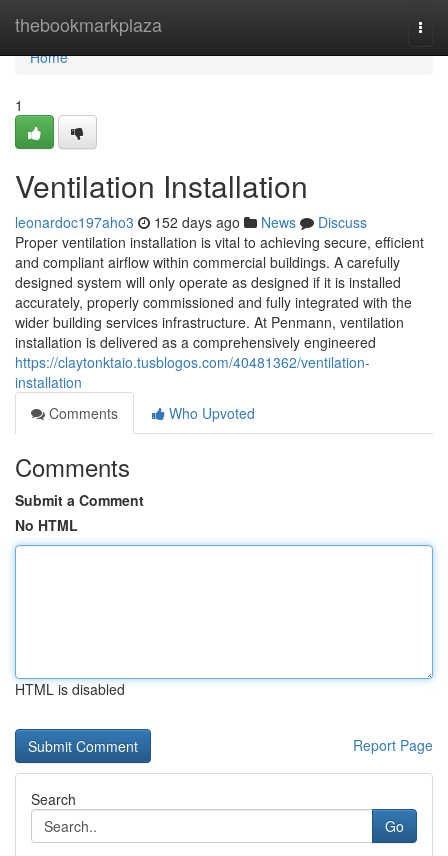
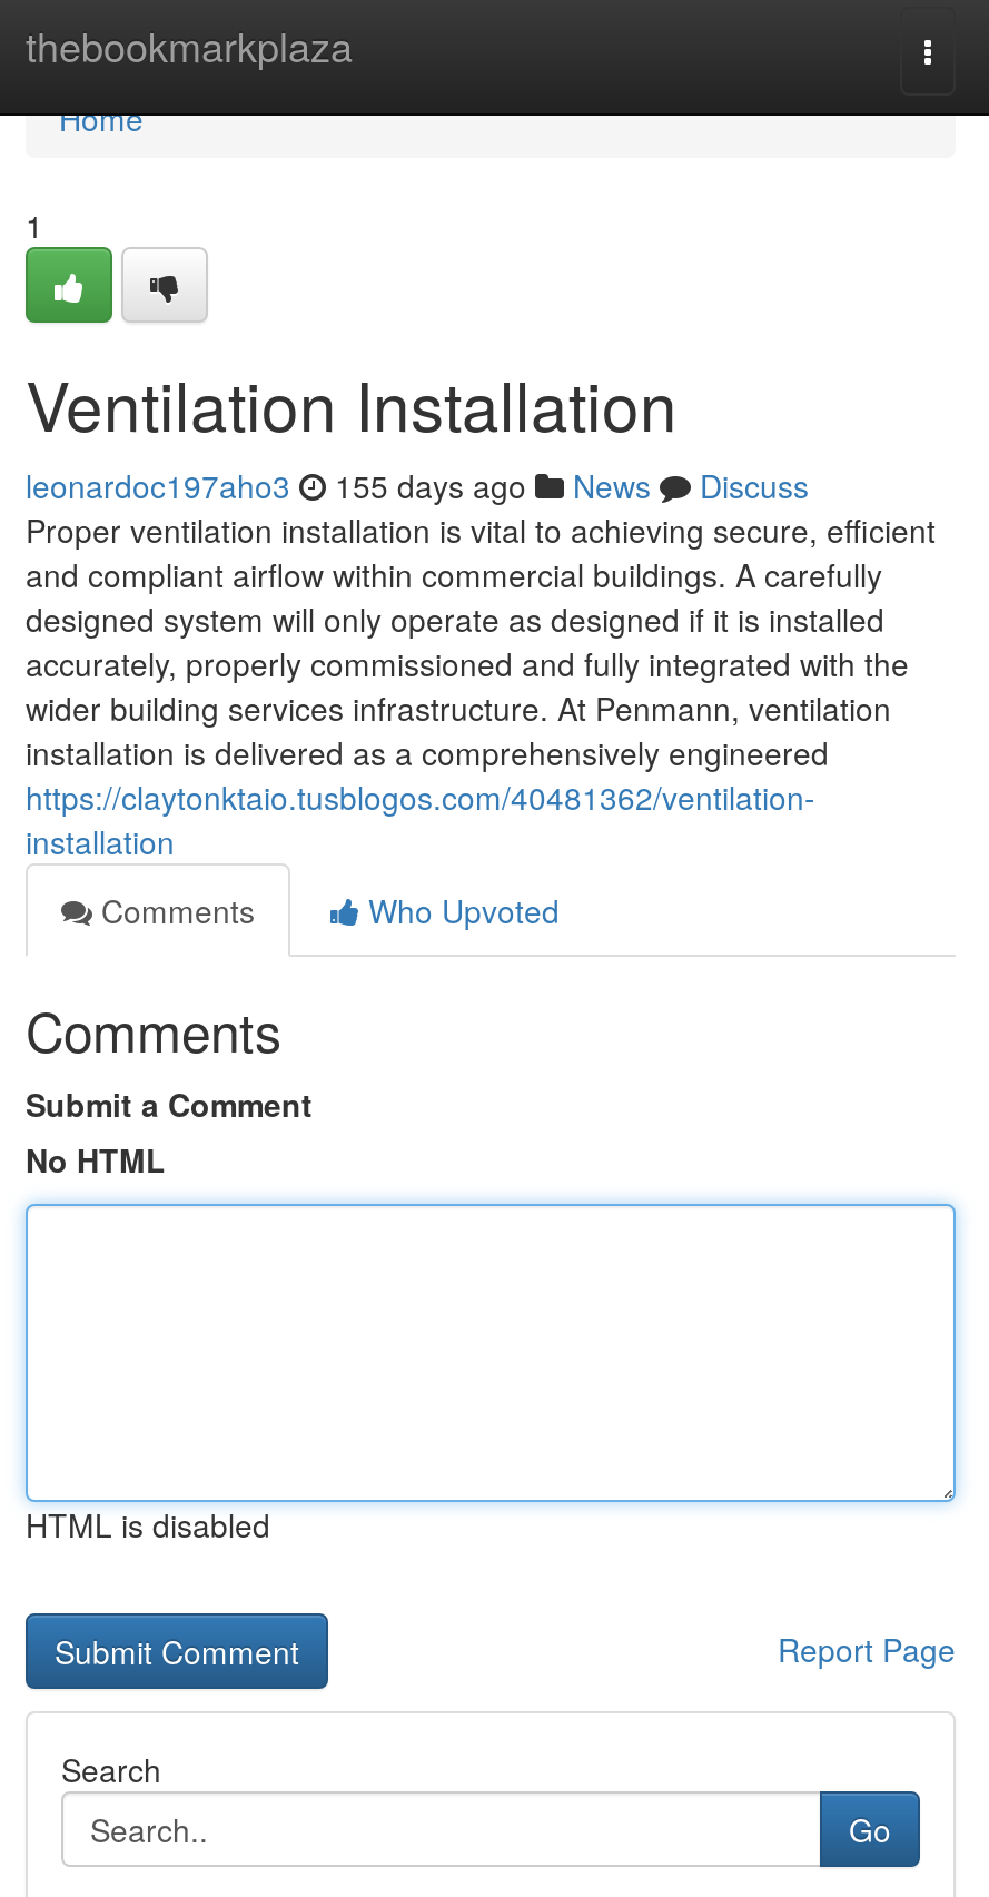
[15,212,367,232] leonardoc197aho3 152 days ago News Discuss -> [26,463,809,507] leonardoc197aho3 155 days ago News Discuss

